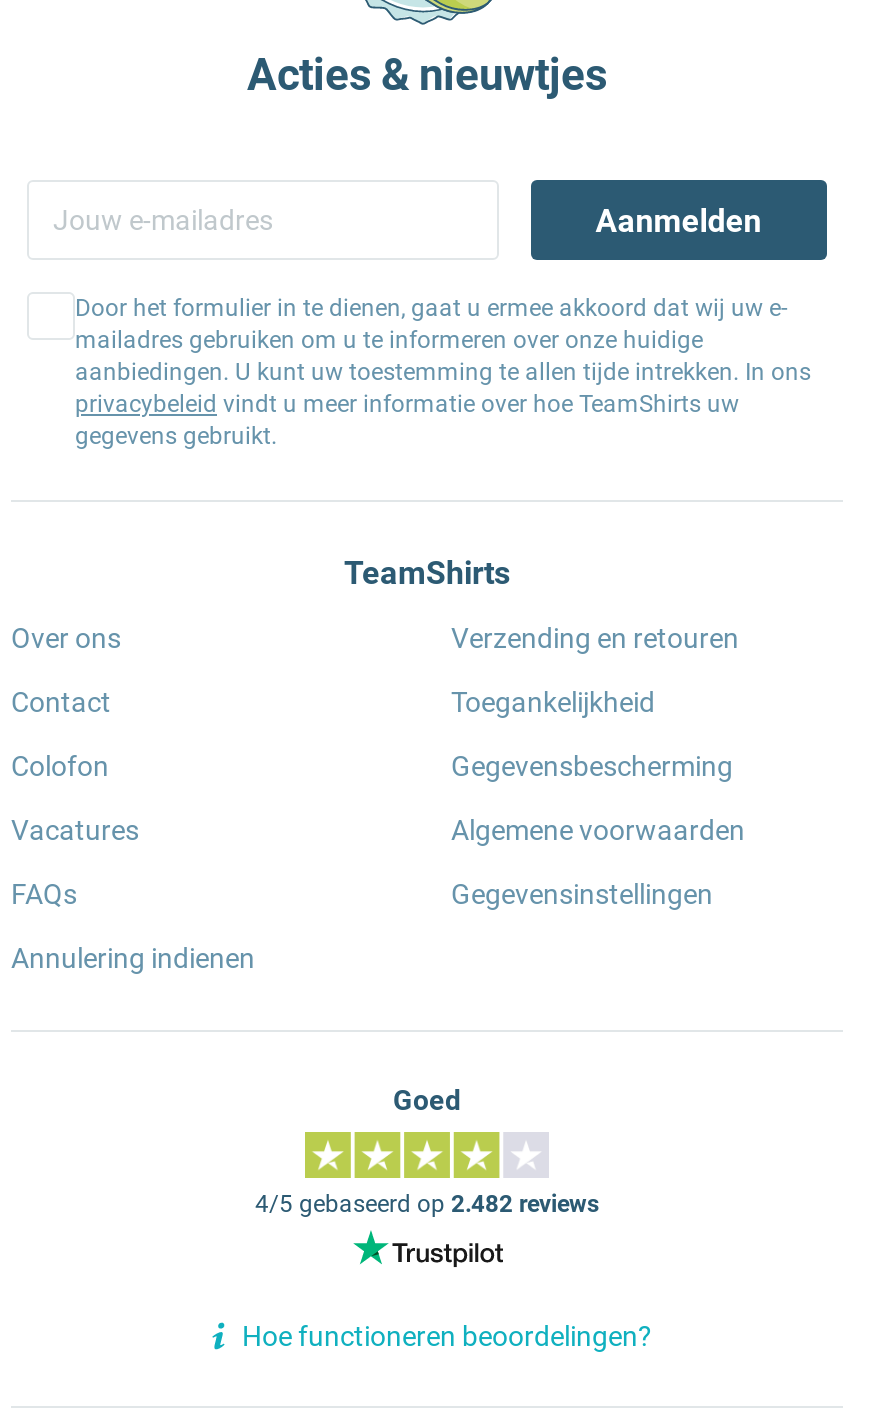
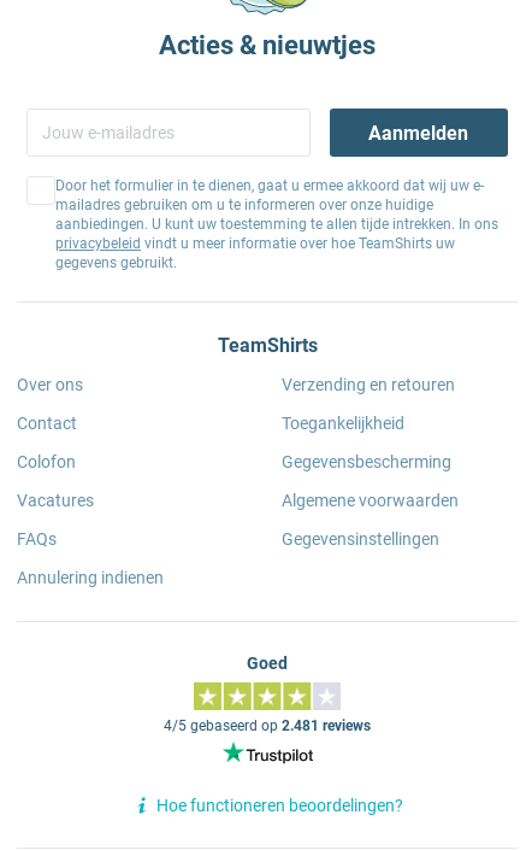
[255,1191,599,1219] 4/5 gebaseerd op 2.482 reviews -> [164,718,371,735] 4/5 gebaseerd op 2.481 reviews

